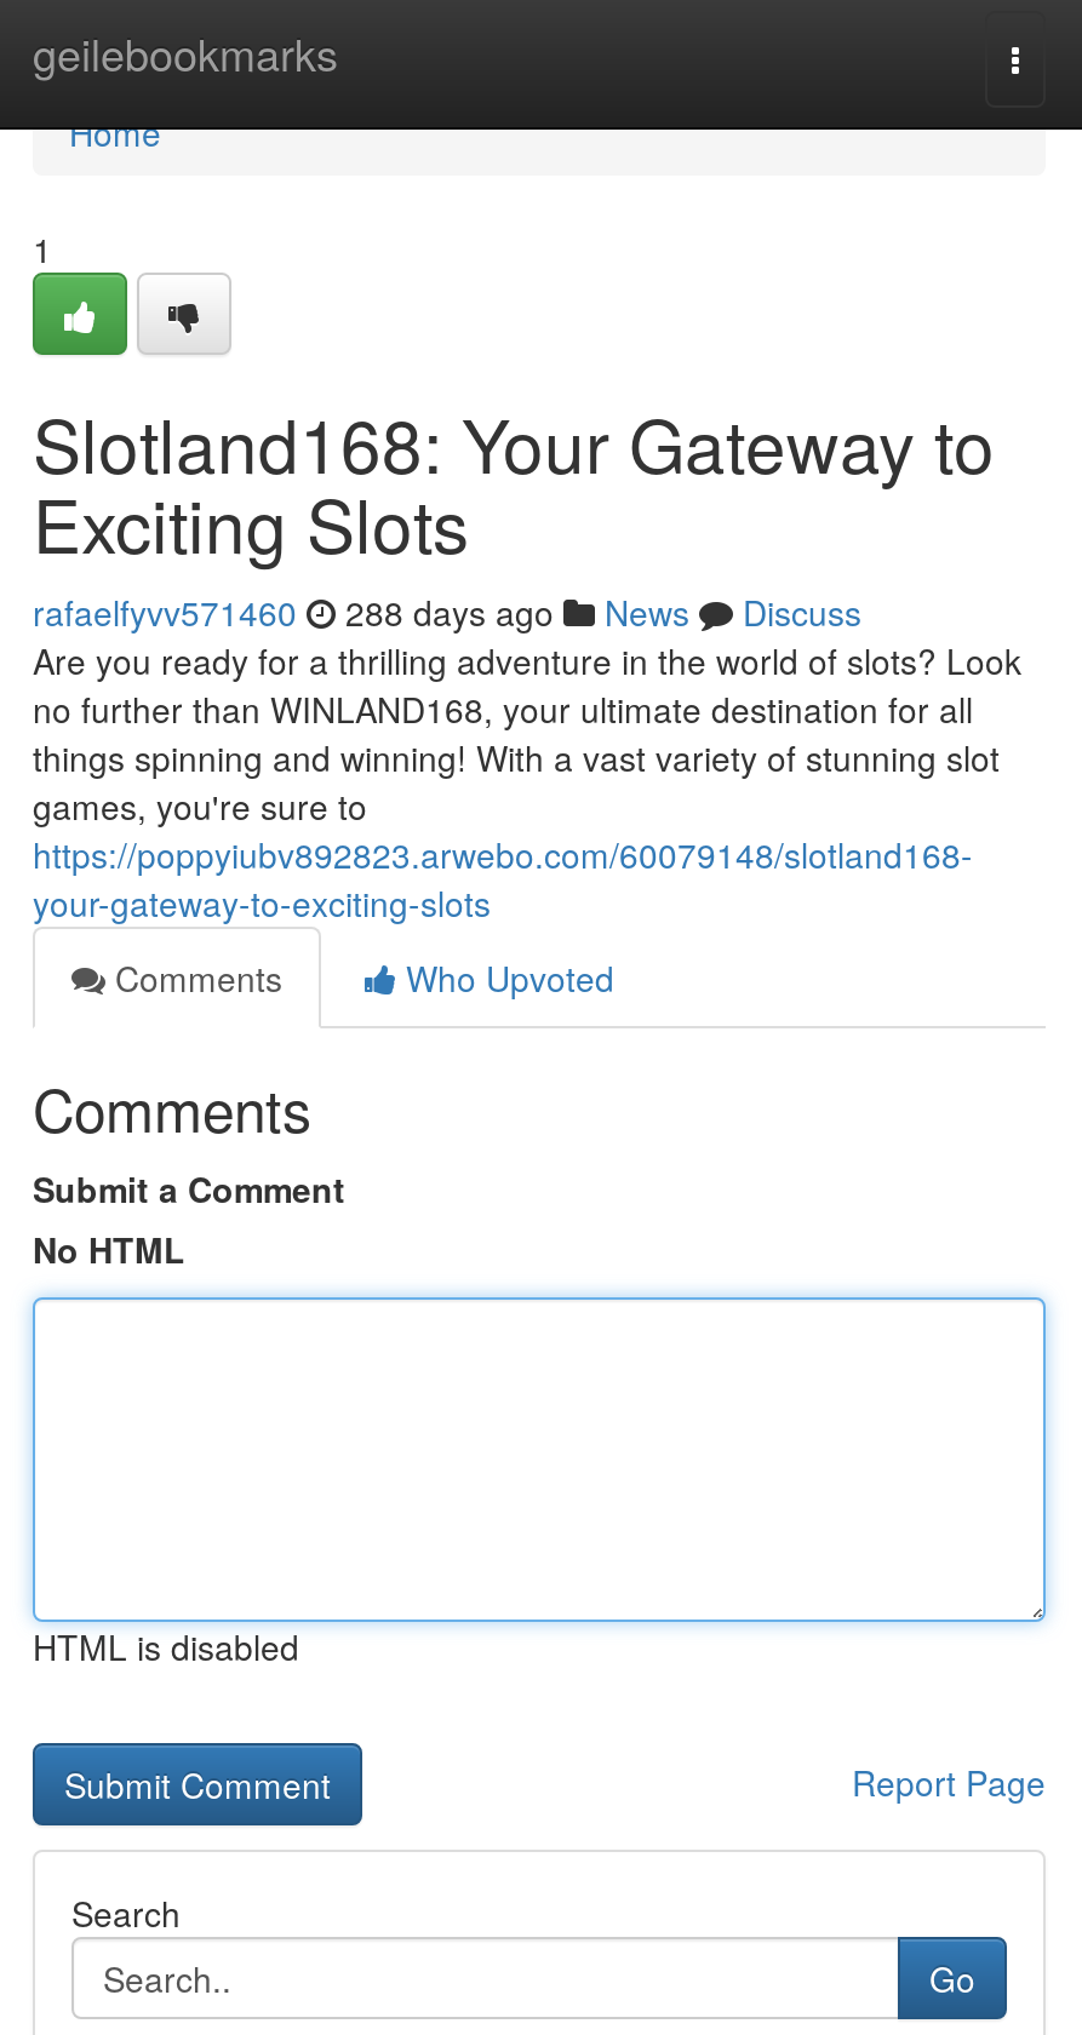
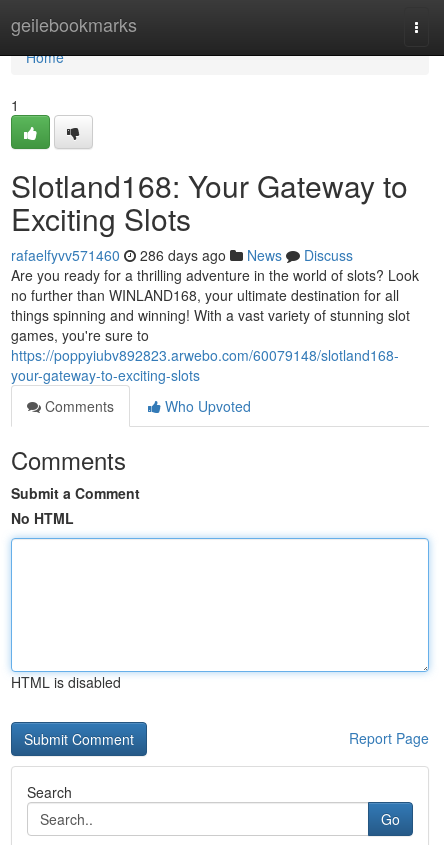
[33,587,861,636] rafaelfyvv571460 288 days ago News Discuss -> [11,245,353,265] rafaelfyvv571460 286 days ago News Discuss

